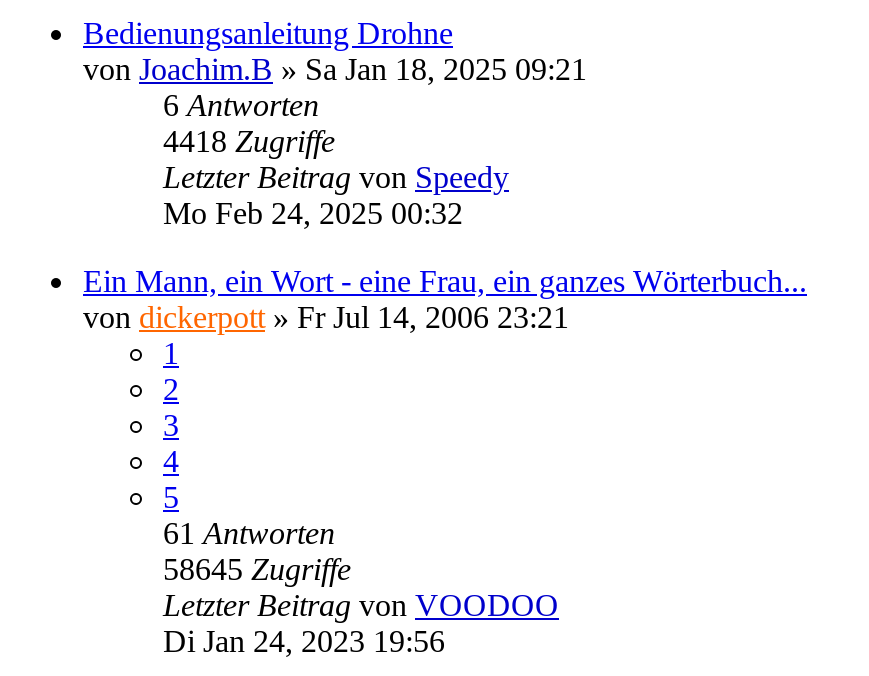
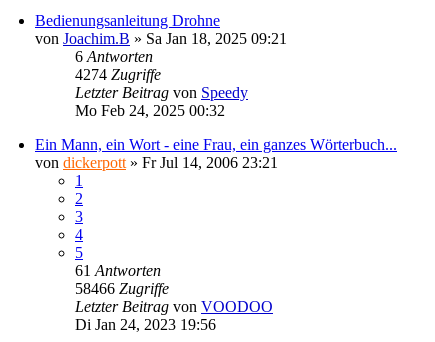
[163,124,335,158] 4418 Zugriffe -> [75,66,161,83] 4274 Zugriffe
[163,552,351,586] 58645 Zugriffe -> [75,280,169,297] 58466 Zugriffe

